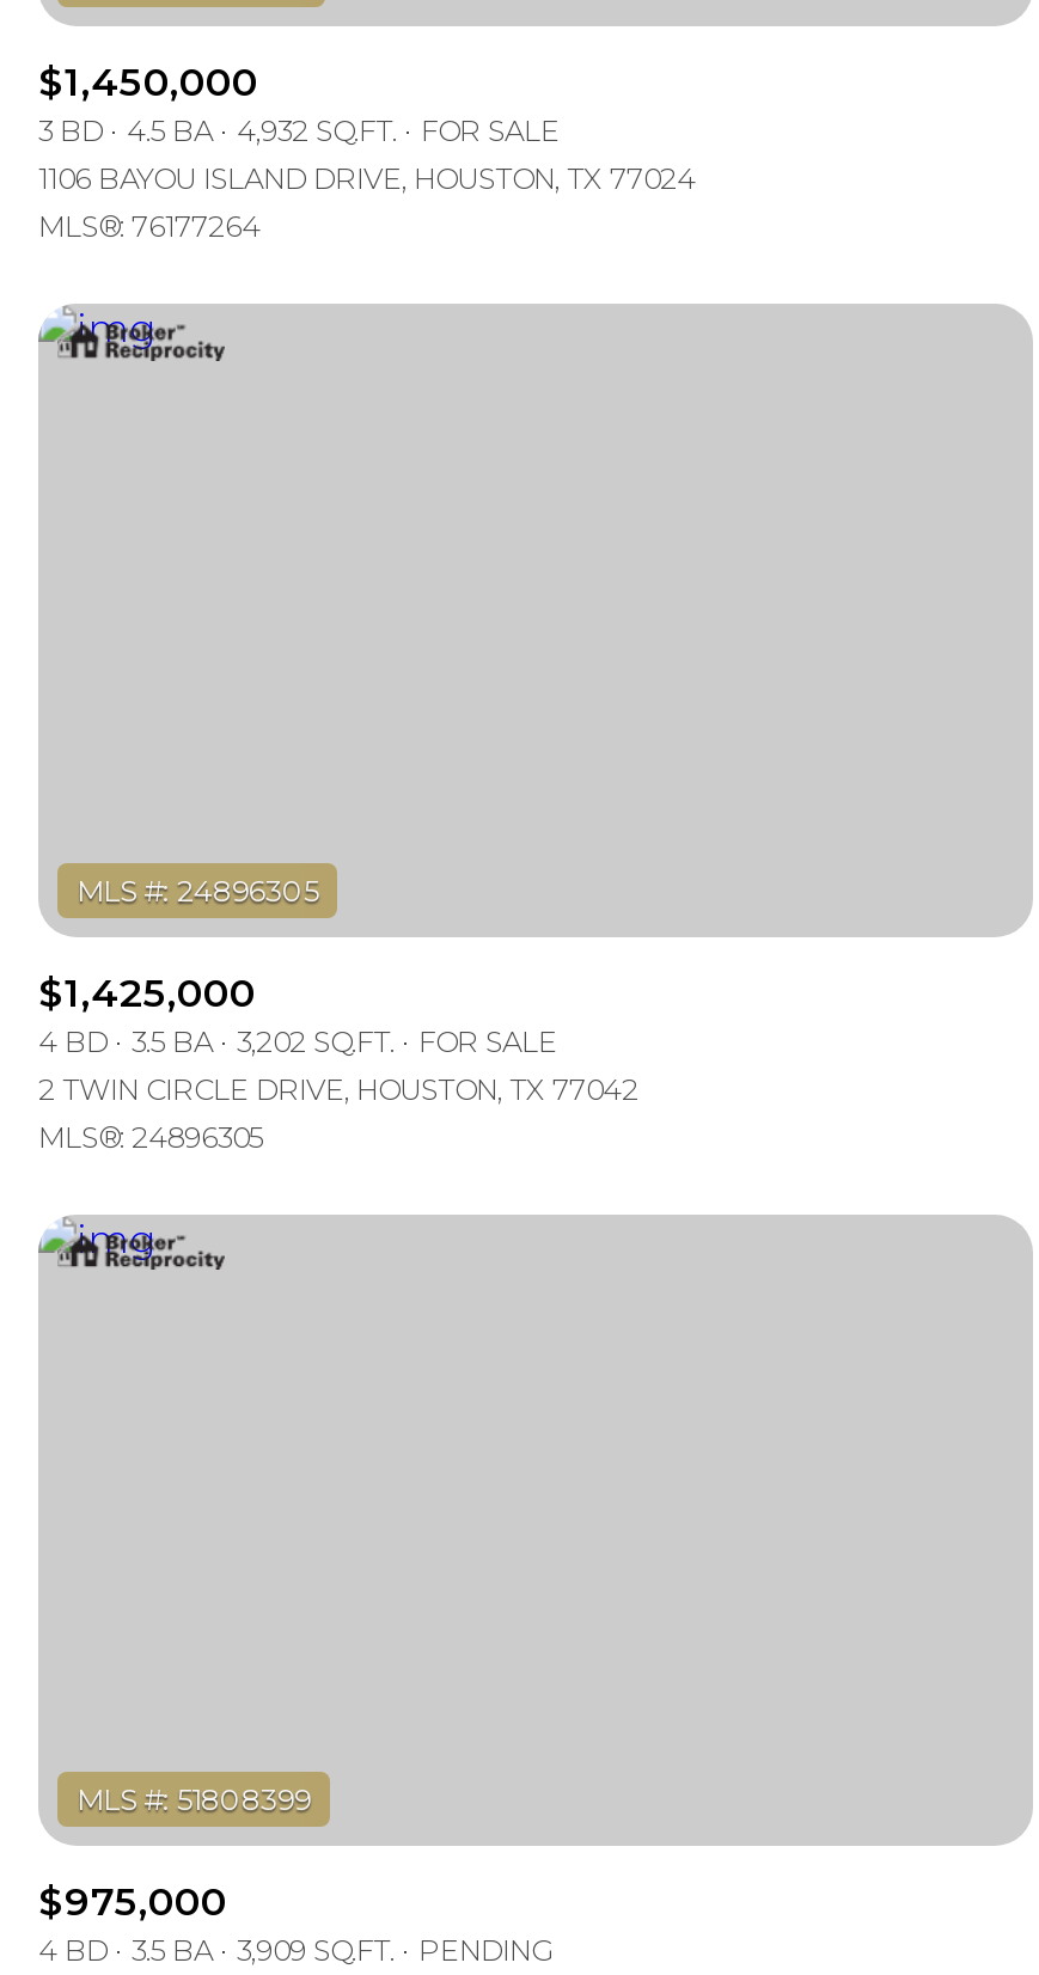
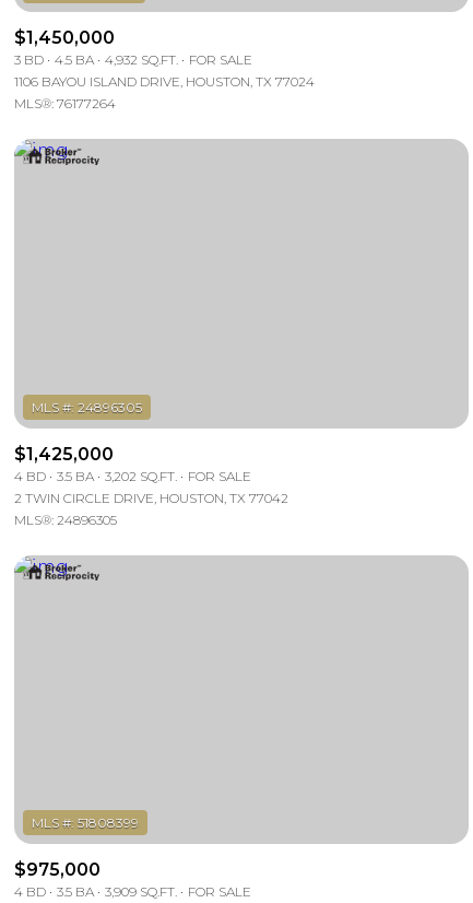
[418,1932,552,1968] PENDING -> [188,883,251,900] FOR SALE

